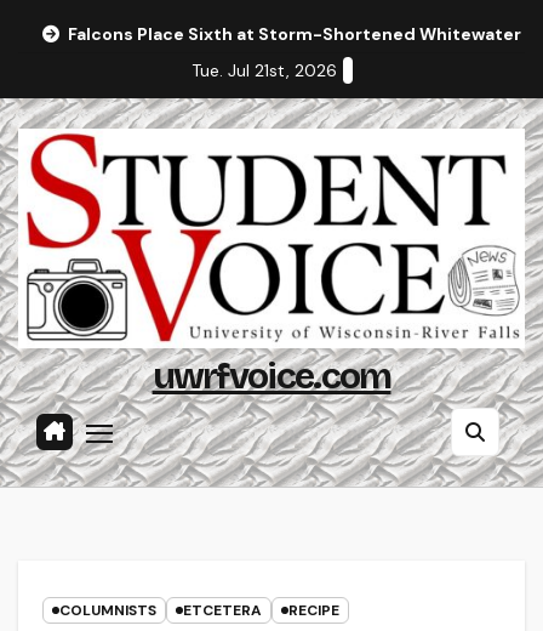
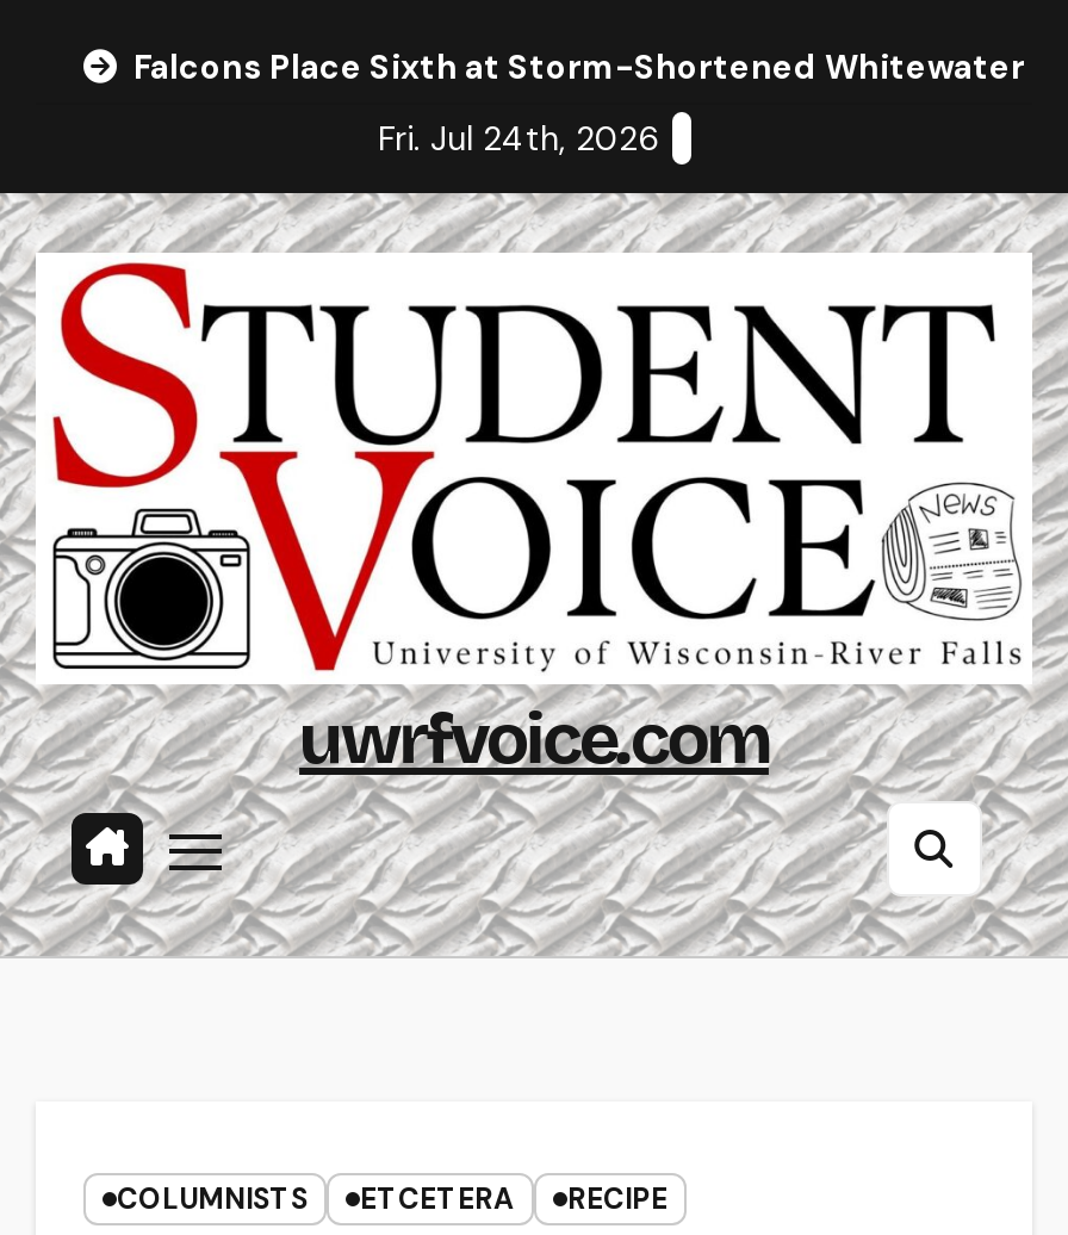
[191,59,336,81] Tue. Jul 21st, 2026 -> [378,117,659,160] Fri. Jul 24th, 2026

